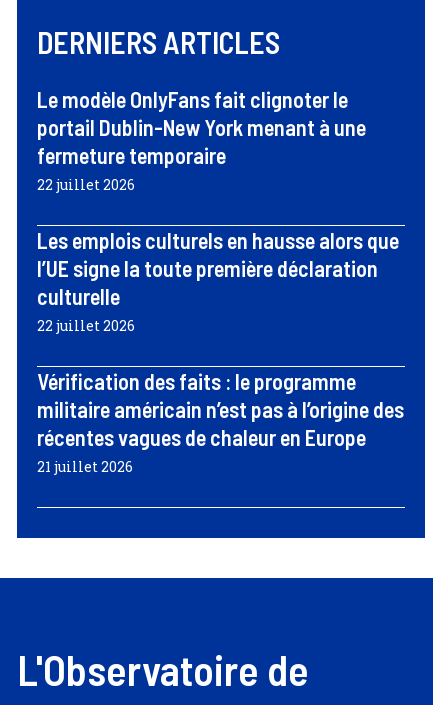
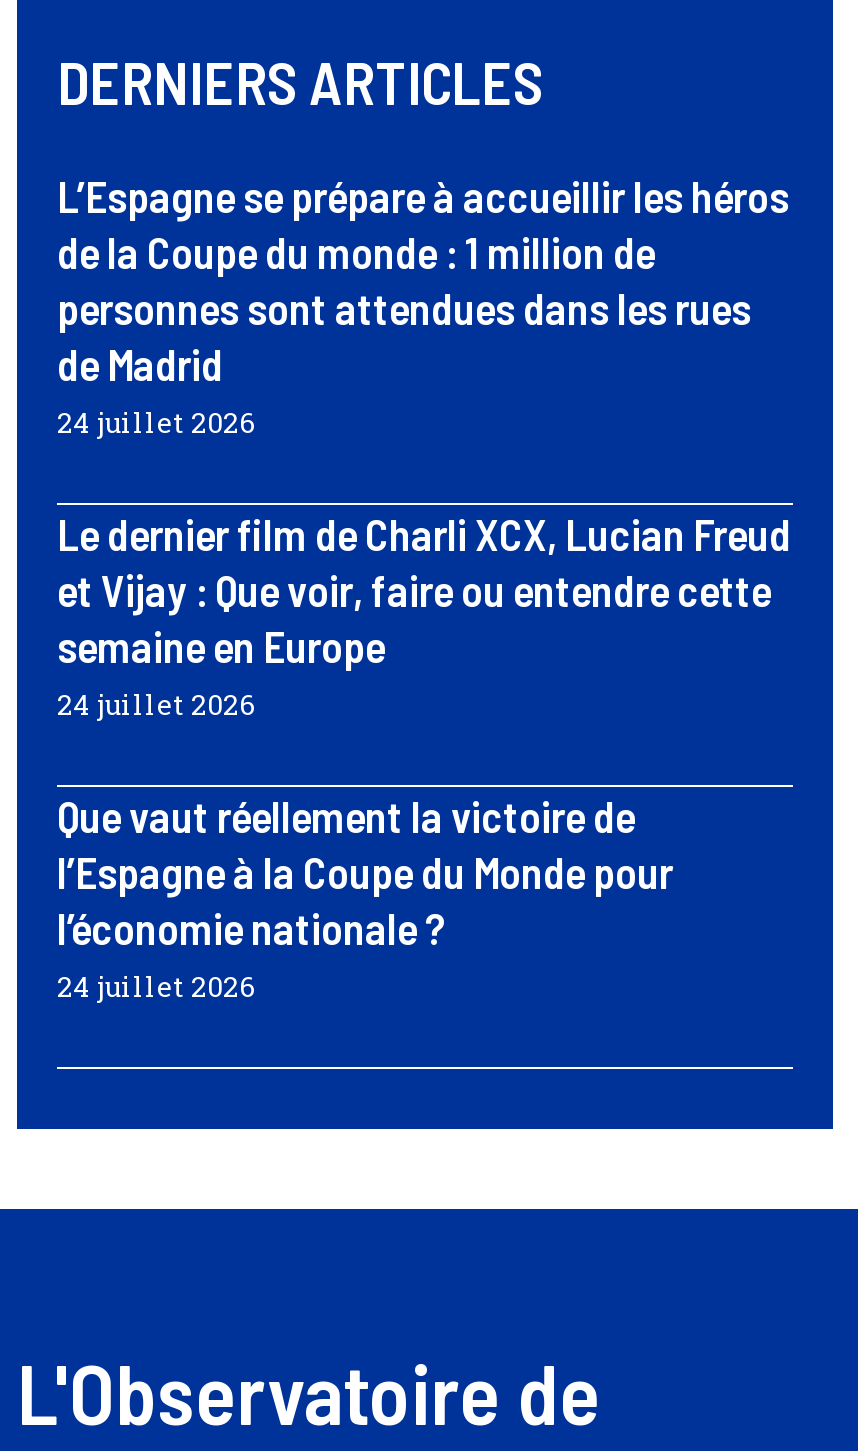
[37,86,366,194] Le modèle OnlyFans fait clignoter le | portail Dublin-New York menant à une | fermeture temporaire | 22 juillet 2026 -> [57,169,789,441] L’Espagne se prépare à accueillir les héros | de la Coupe du monde : 1 million de | personnes sont attendues dans les rues | de Madrid | 24 juillet 2026
[37,227,399,335] Les emplois culturels en hausse alors que | l’UE signe la toute première déclaration | culturelle | 22 juillet 2026 -> [57,507,791,723] Le dernier film de Charli XCX, Lucian Freud | et Vijay : Que voir, faire ou entendre cette | semaine en Europe | 24 juillet 2026
[37,368,404,476] Vérification des faits : le programme | militaire américain n’est pas à l’origine des | récentes vagues de chaleur en Europe | 21 juillet 2026 -> [57,789,673,1005] Que vaut réellement la victoire de | l’Espagne à la Coupe du Monde pour | l’économie nationale ? | 24 juillet 2026

